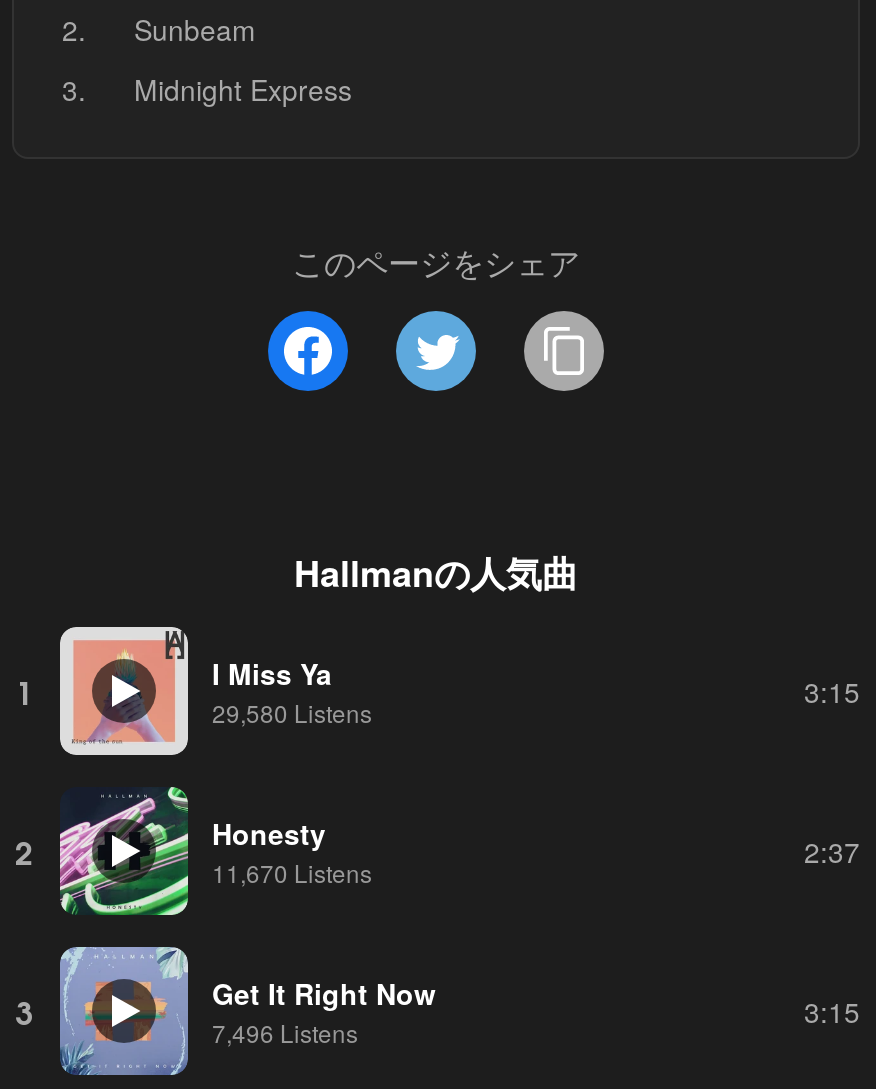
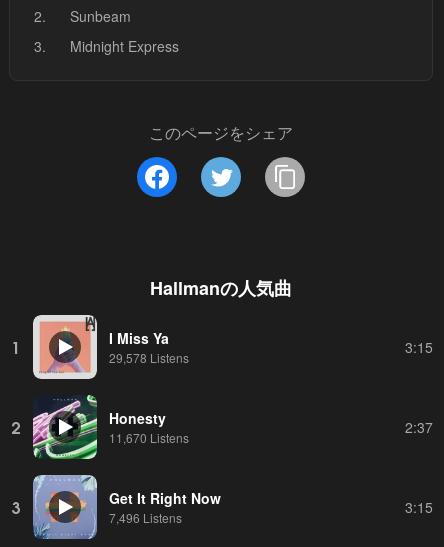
[212,694,372,728] 29,580 Listens -> [109,348,189,365] 29,578 Listens

